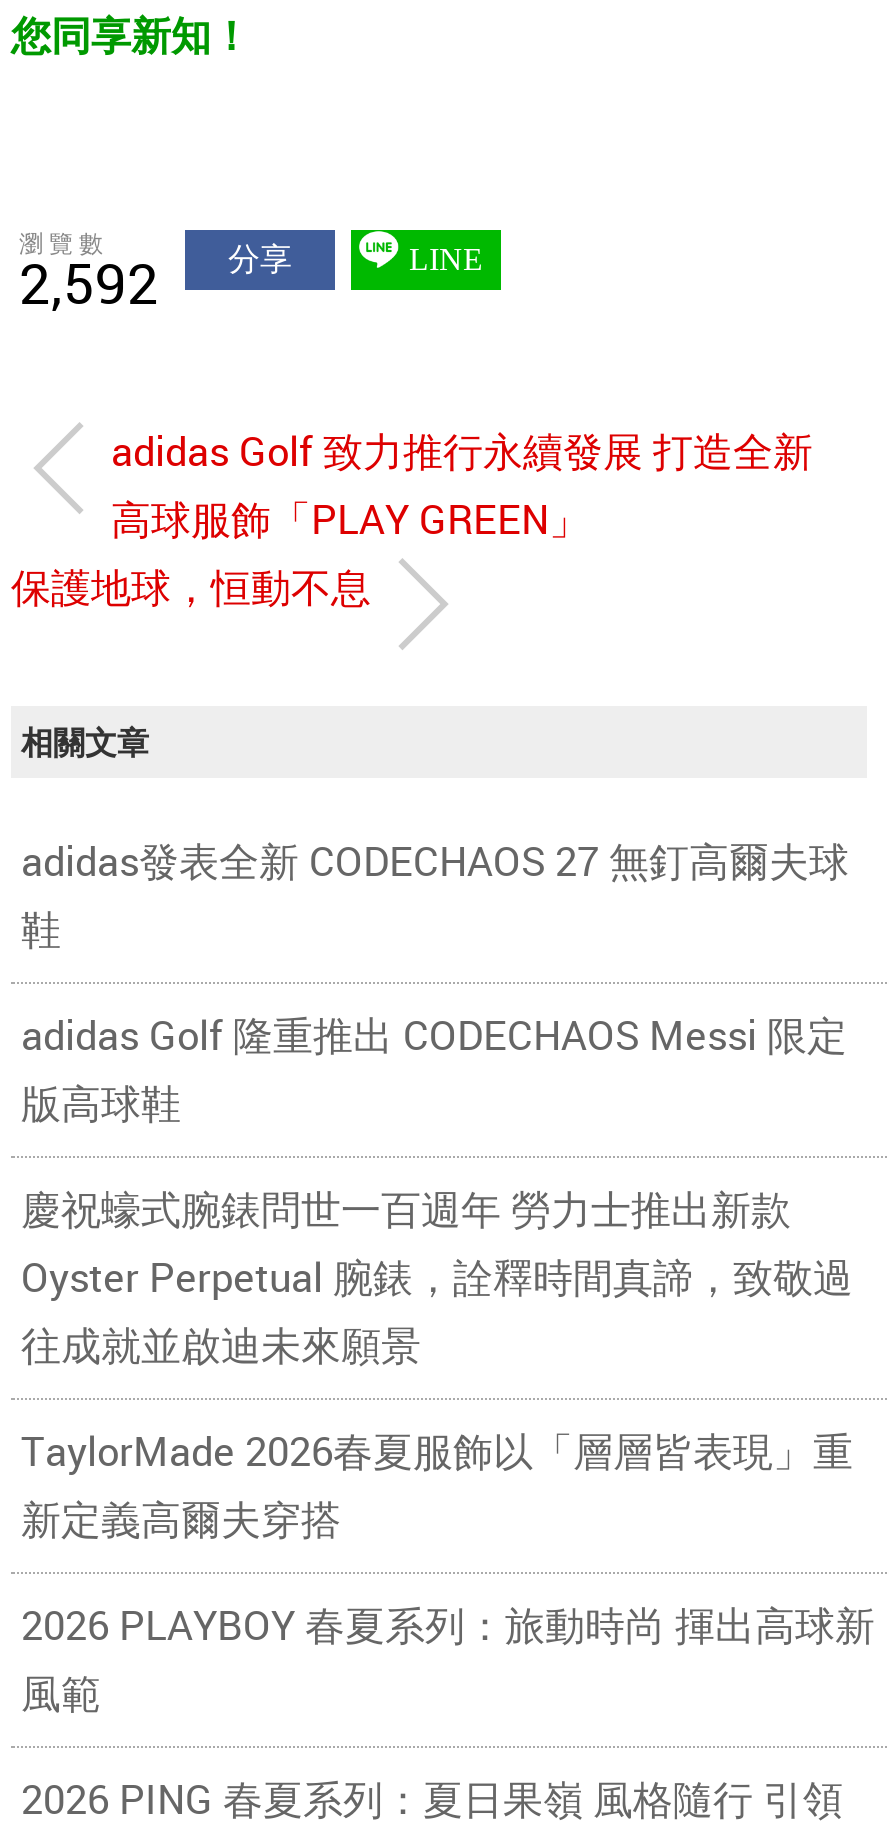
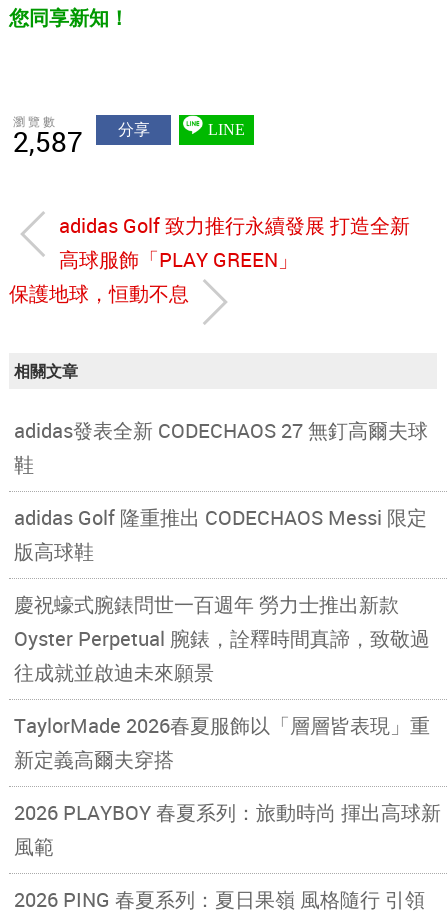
[19,244,159,320] 2,592 -> [13,122,83,160] 2,587

